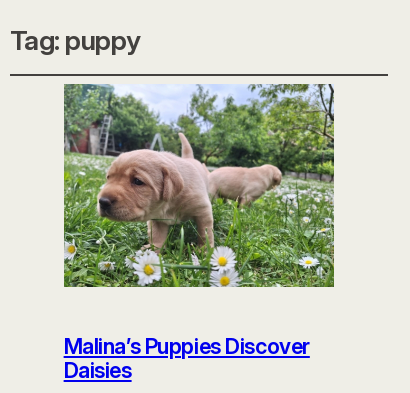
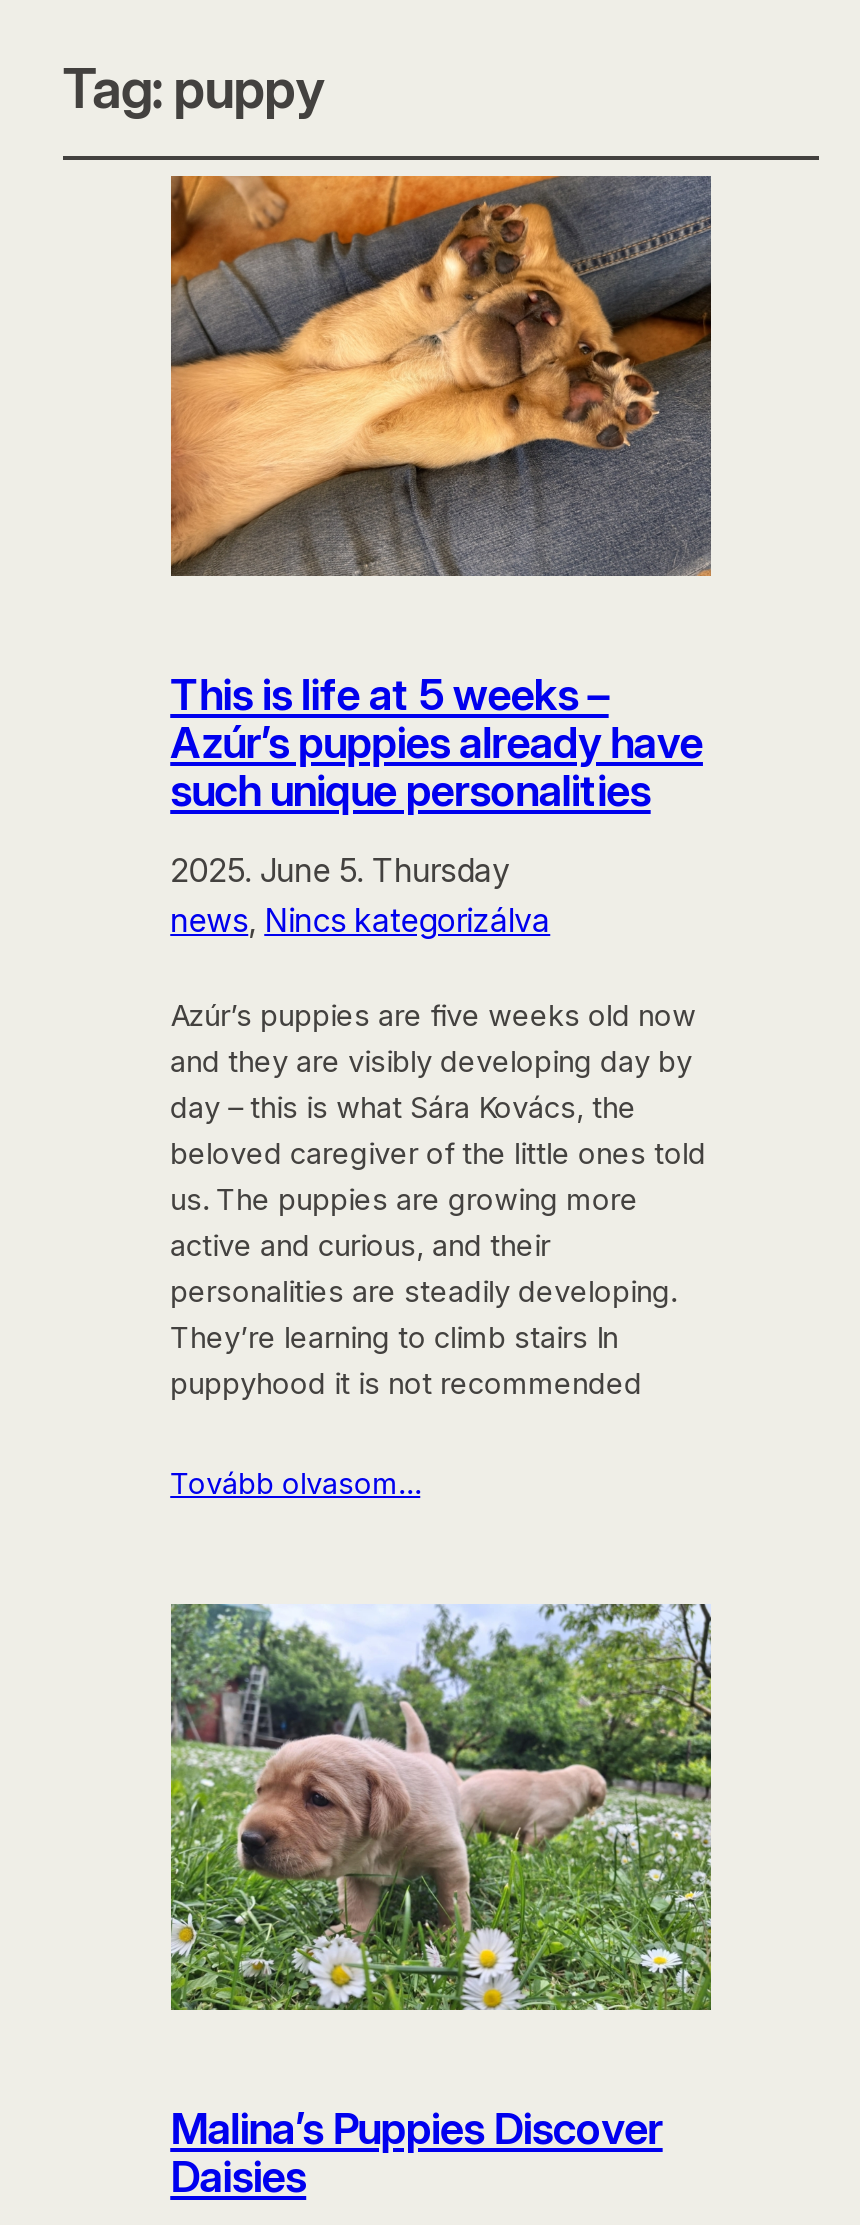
none -> [169,174,713,578] [image]
none -> [170,668,706,1501] This is life at 5 weeks – | Azúr’s puppies already have | such unique personalities | 2025. June 5. Thursday | news, Nincs kategorizálva | Azúr’s puppies are five weeks old now | and they are visibly developing day by | day – this is what Sára Kovács, the | beloved caregiver of the little ones told | us. The puppies are growing more | active and curious, and their | personalities are steadily developing. | They’re learning to climb stairs In | puppyhood it is not recommended | Tovább olvasom…

